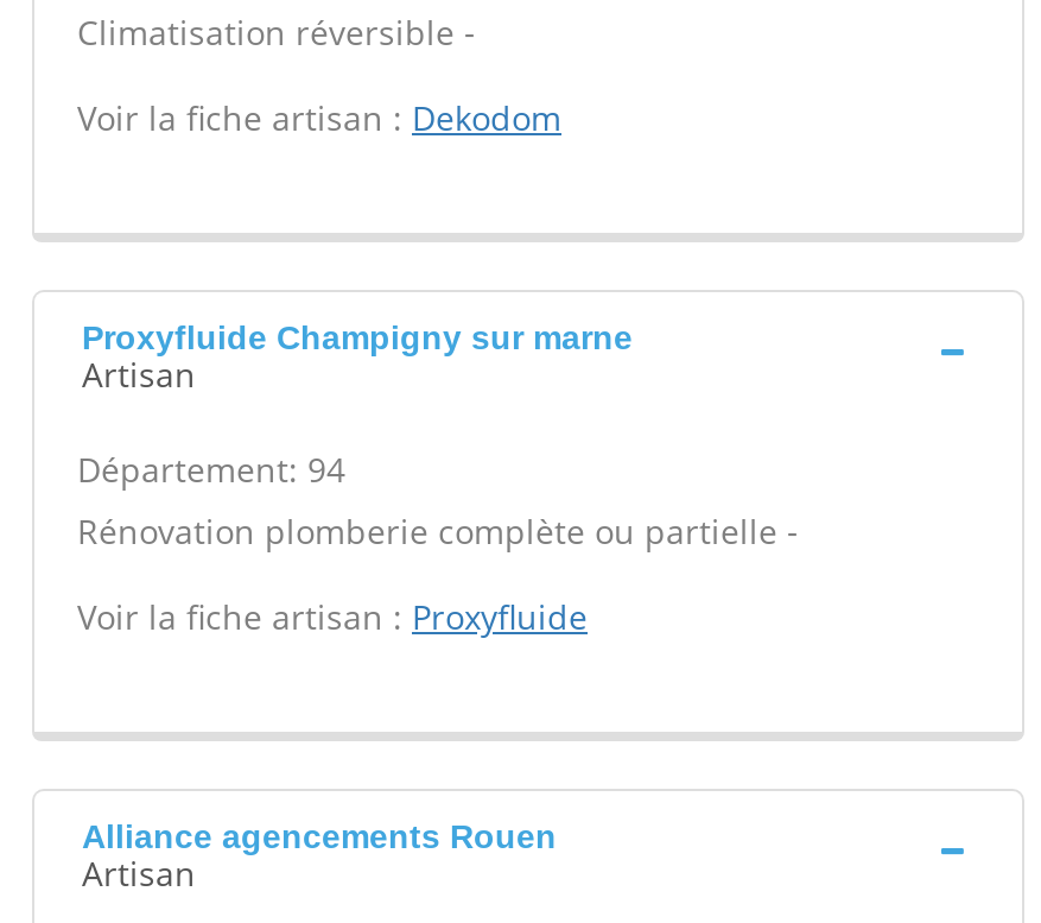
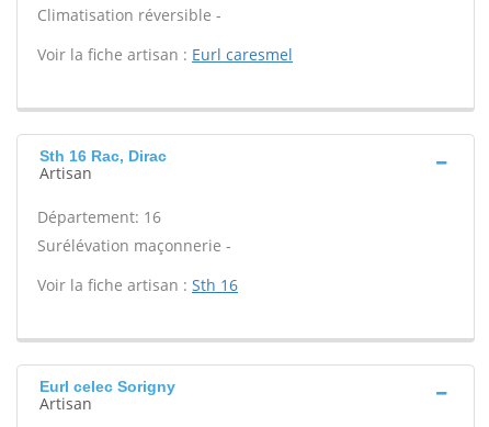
[77,95,561,140] Voir la fiche artisan : Dekodom -> [37,44,293,65] Voir la fiche artisan : Eurl caresmel
[82,318,633,356] Proxyfluide Champigny sur marne -> [39,147,167,165] Sth 16 Rac, Dirac
[77,447,799,554] Département: 94 | Rénovation plomberie complète ou partielle - -> [37,206,231,256] Département: 16 | Surélévation maçonnerie -
[77,594,588,639] Voir la fiche artisan : Proxyfluide -> [37,274,238,295] Voir la fiche artisan : Sth 16
[82,817,557,855] Alliance agencements Rouen -> [39,378,175,395] Eurl celec Sorigny

